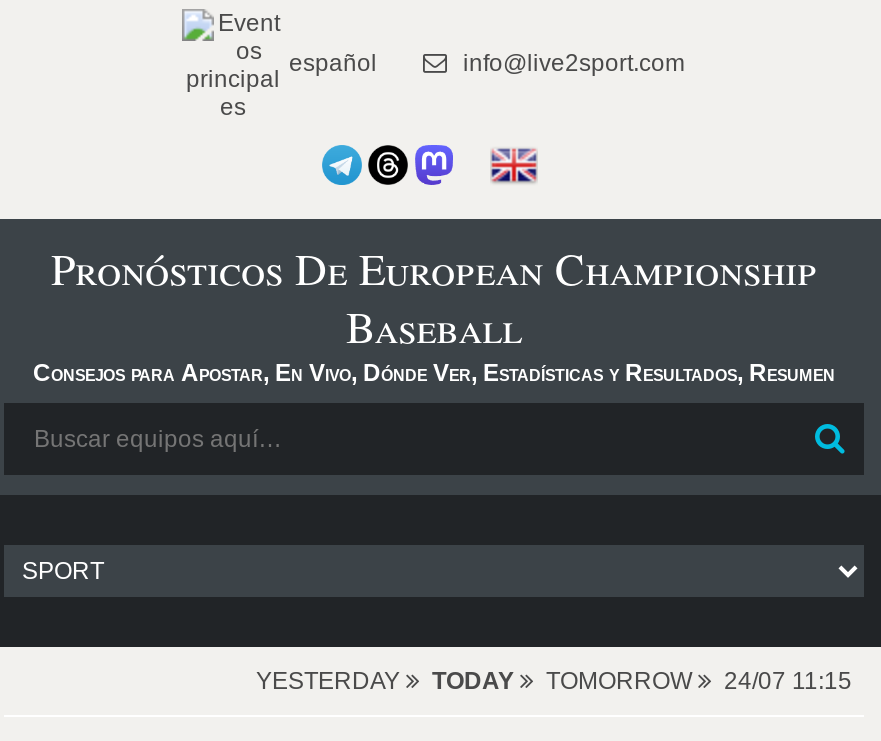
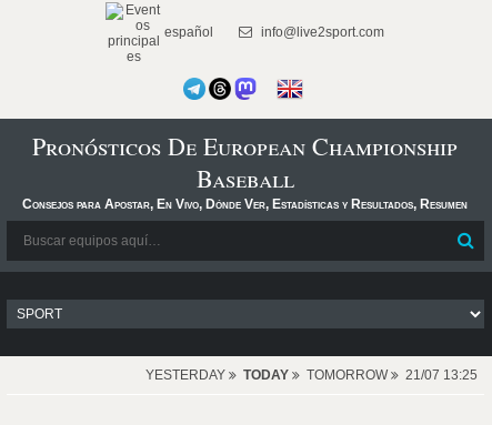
[256,667,852,695] YESTERDAY TODAY TOMORROW 24/07 11:15 -> [145,367,478,383] YESTERDAY TODAY TOMORROW 21/07 13:25

